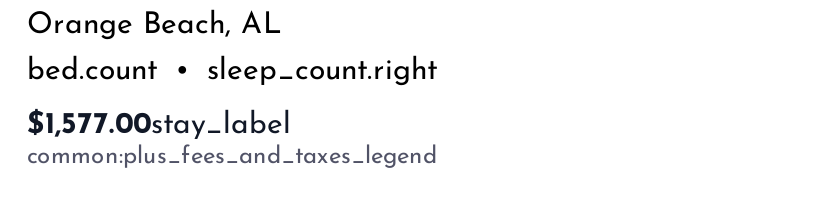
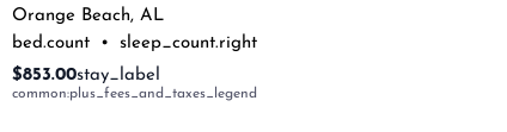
[27,111,291,141] $1,577.00stay_label -> [12,67,160,84] $853.00stay_label

